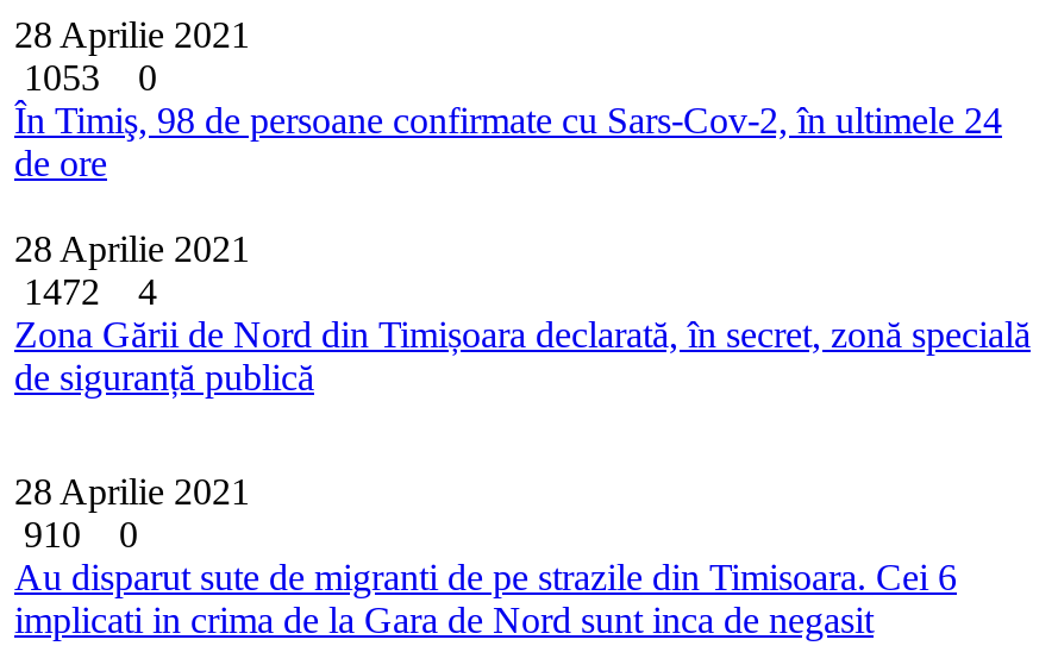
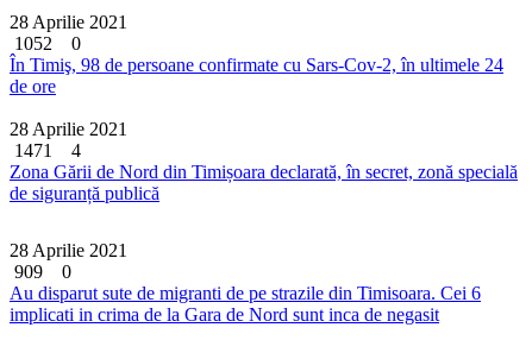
[14,57,157,97] 1053 0 -> [10,33,81,53] 1052 0
[14,271,157,311] 1472 4 -> [10,140,81,160] 1471 4
[14,514,138,554] 910 0 -> [10,261,71,282] 909 0

